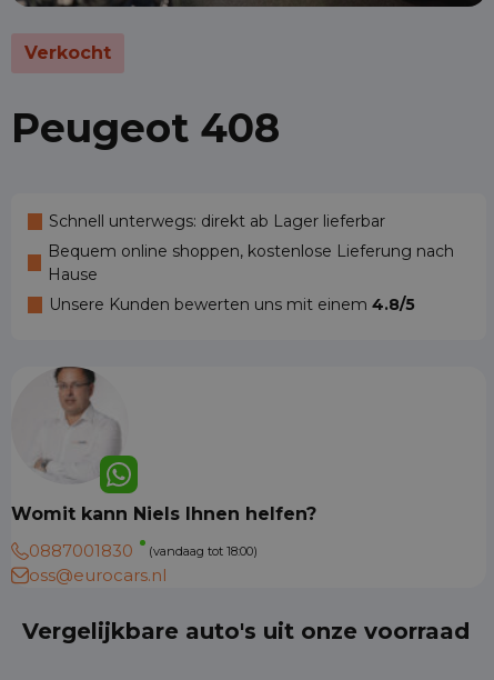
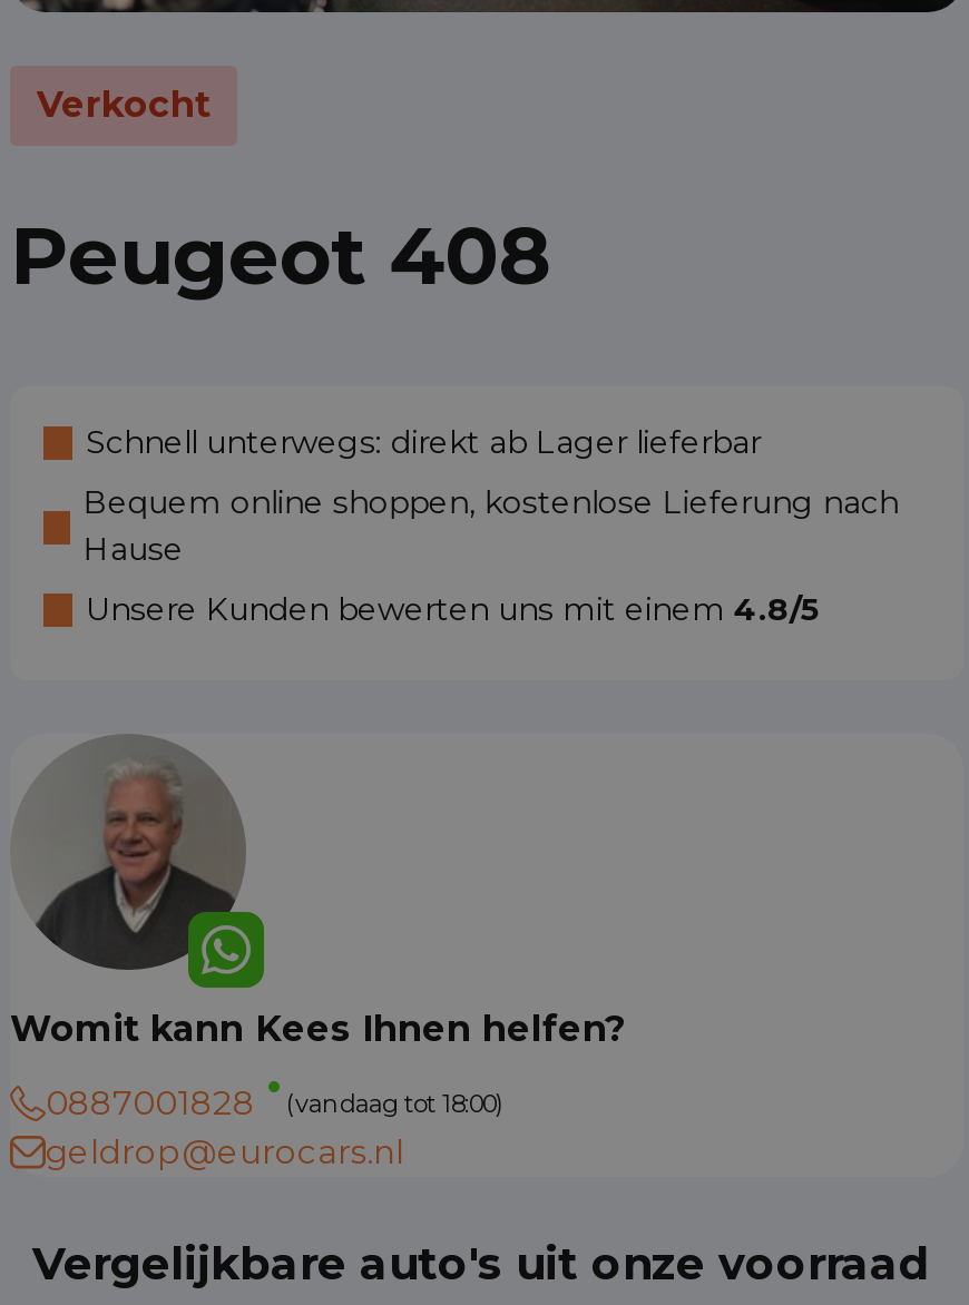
[11,367,316,524] [image] | Womit kann Niels Ihnen helfen? -> [10,737,625,1051] [image] | Womit kann Kees Ihnen helfen?
[29,540,258,561] 0887001830 (vandaag tot 18:00) -> [46,1082,505,1124] 0887001828 (vandaag tot 18:00)
[29,564,167,585] oss@eurocars.nl -> [46,1131,404,1173] geldrop@eurocars.nl

